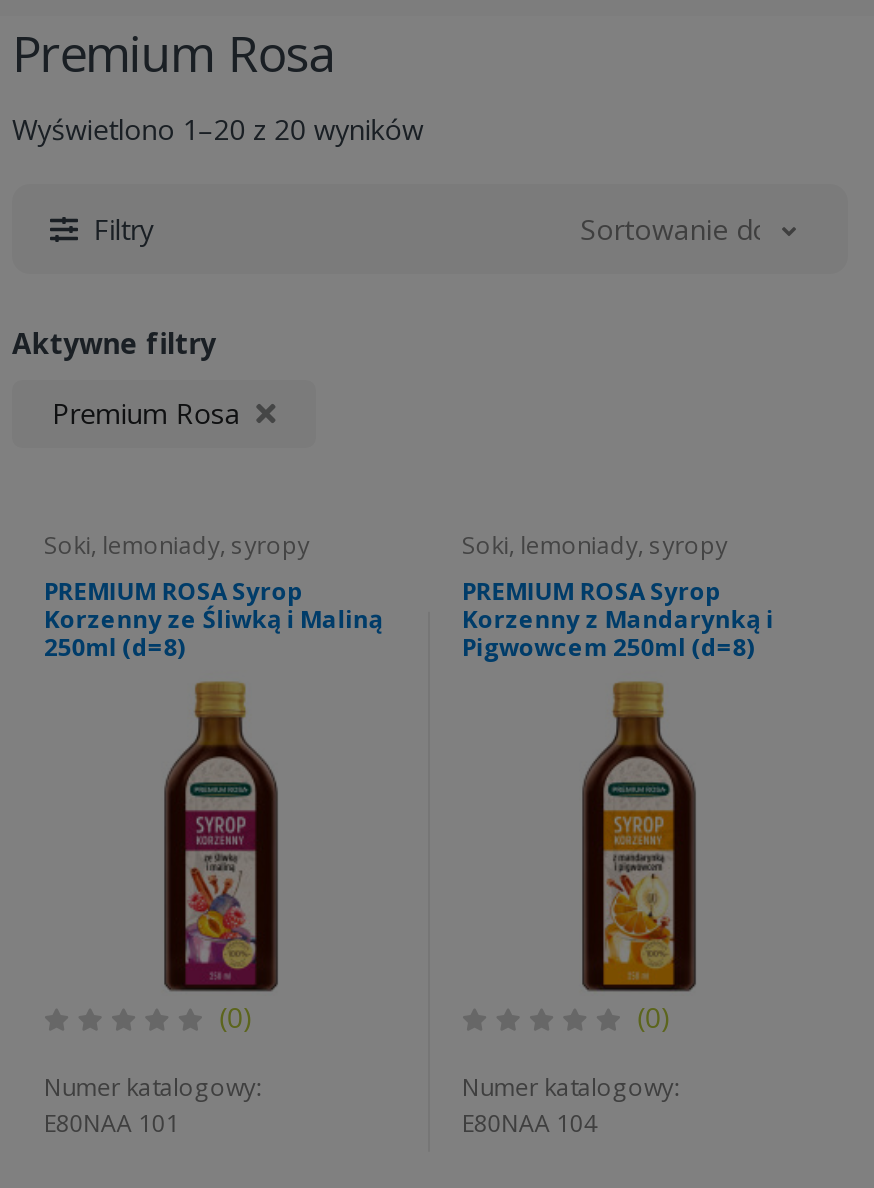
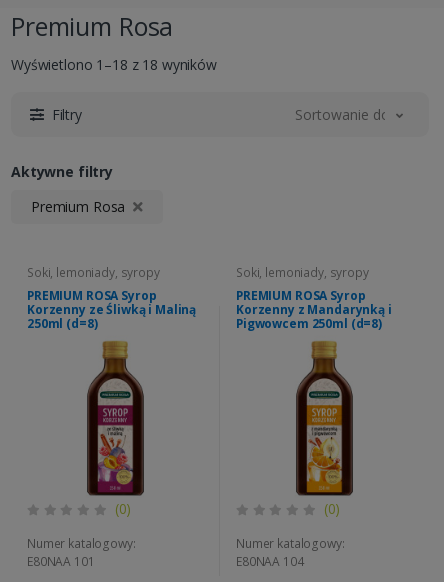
[12,110,424,148] Wyświetlono 1–20 z 20 wyników -> [11,55,217,74] Wyświetlono 1–18 z 18 wyników

